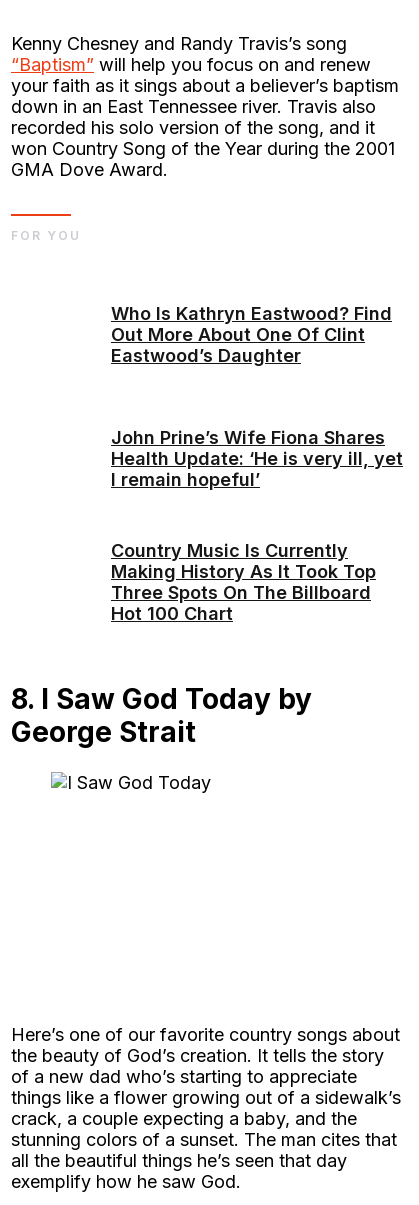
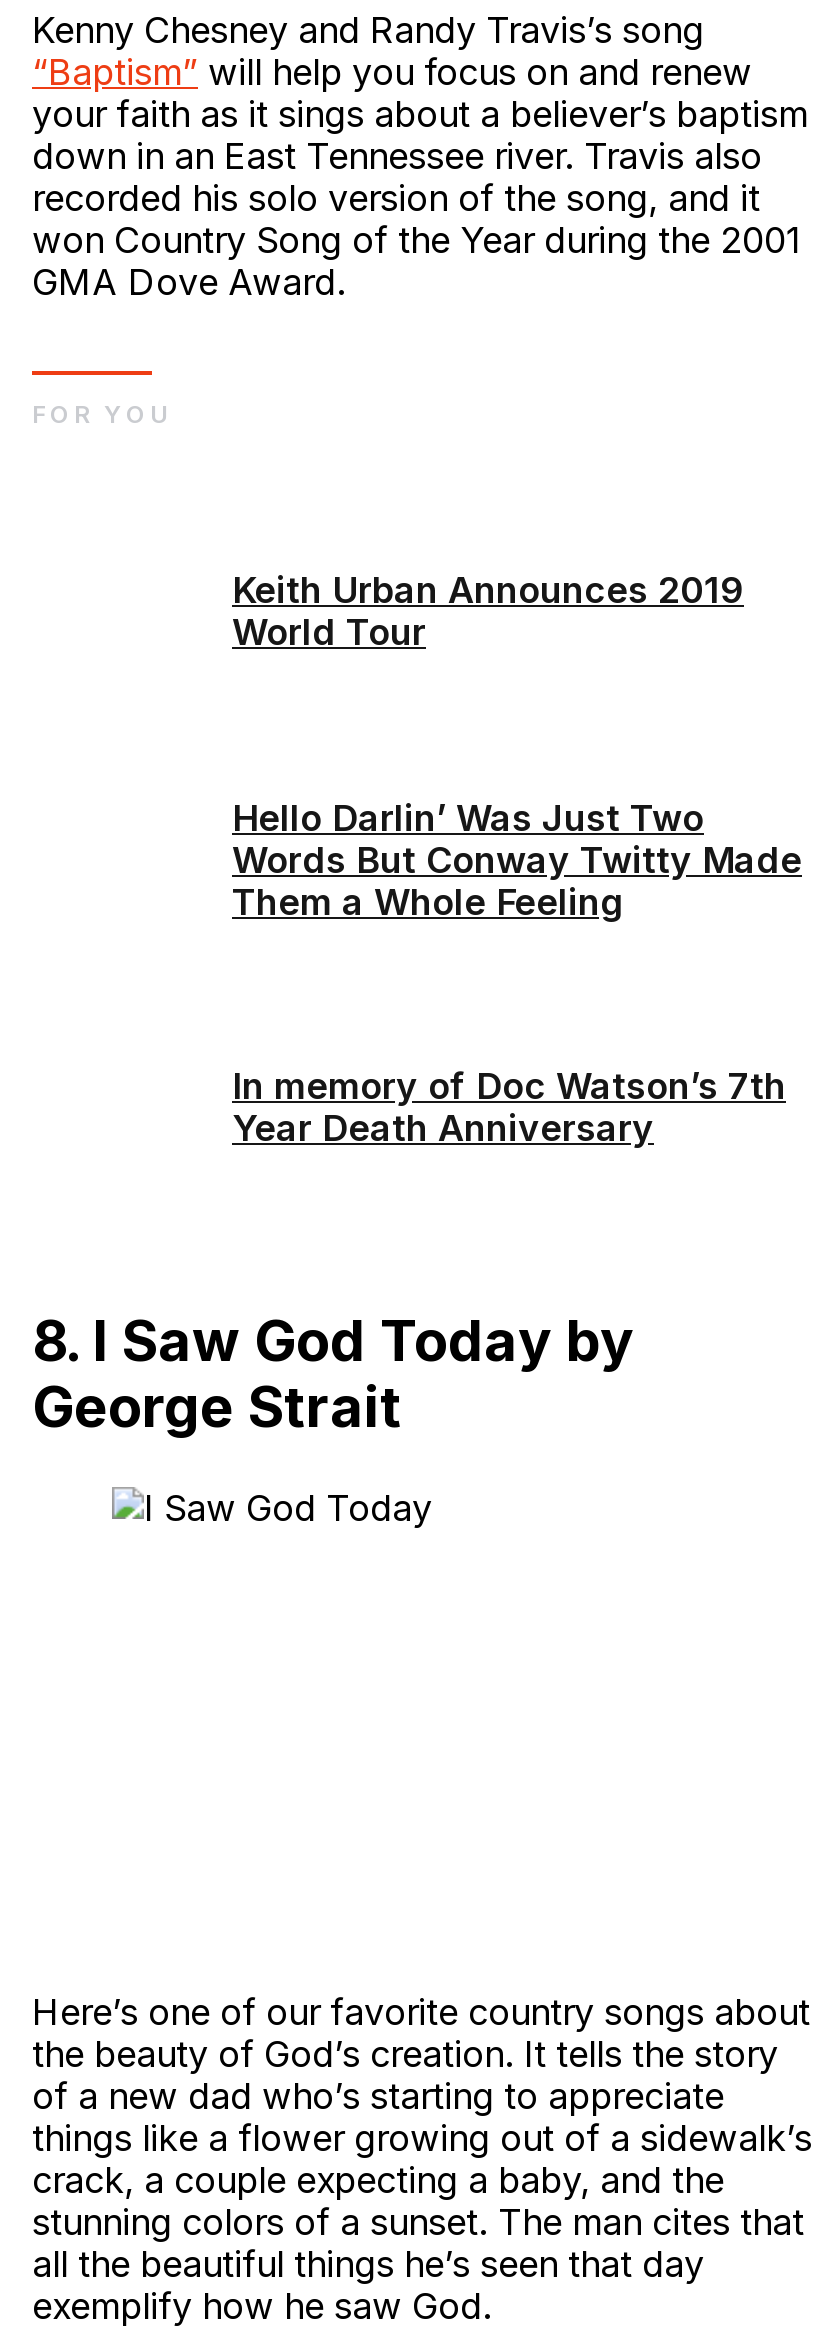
[111,303,392,366] Who Is Kathryn Eastwood? Find | Out More About One Of Clint | Eastwood’s Daughter -> [232,569,744,653] Keith Urban Announces 2019 | World Tour
[111,427,403,490] John Prine’s Wife Fiona Shares | Health Update: ‘He is very ill, yet | I remain hopeful’ -> [232,797,802,923] Hello Darlin’ Was Just Two | Words But Conway Twitty Made | Them a Whole Feeling
[111,540,376,624] Country Music Is Currently | Making History As It Took Top | Three Spots On The Billboard | Hot 100 Chart -> [232,1065,786,1149] In memory of Doc Watson’s 7th | Year Death Anniversary

